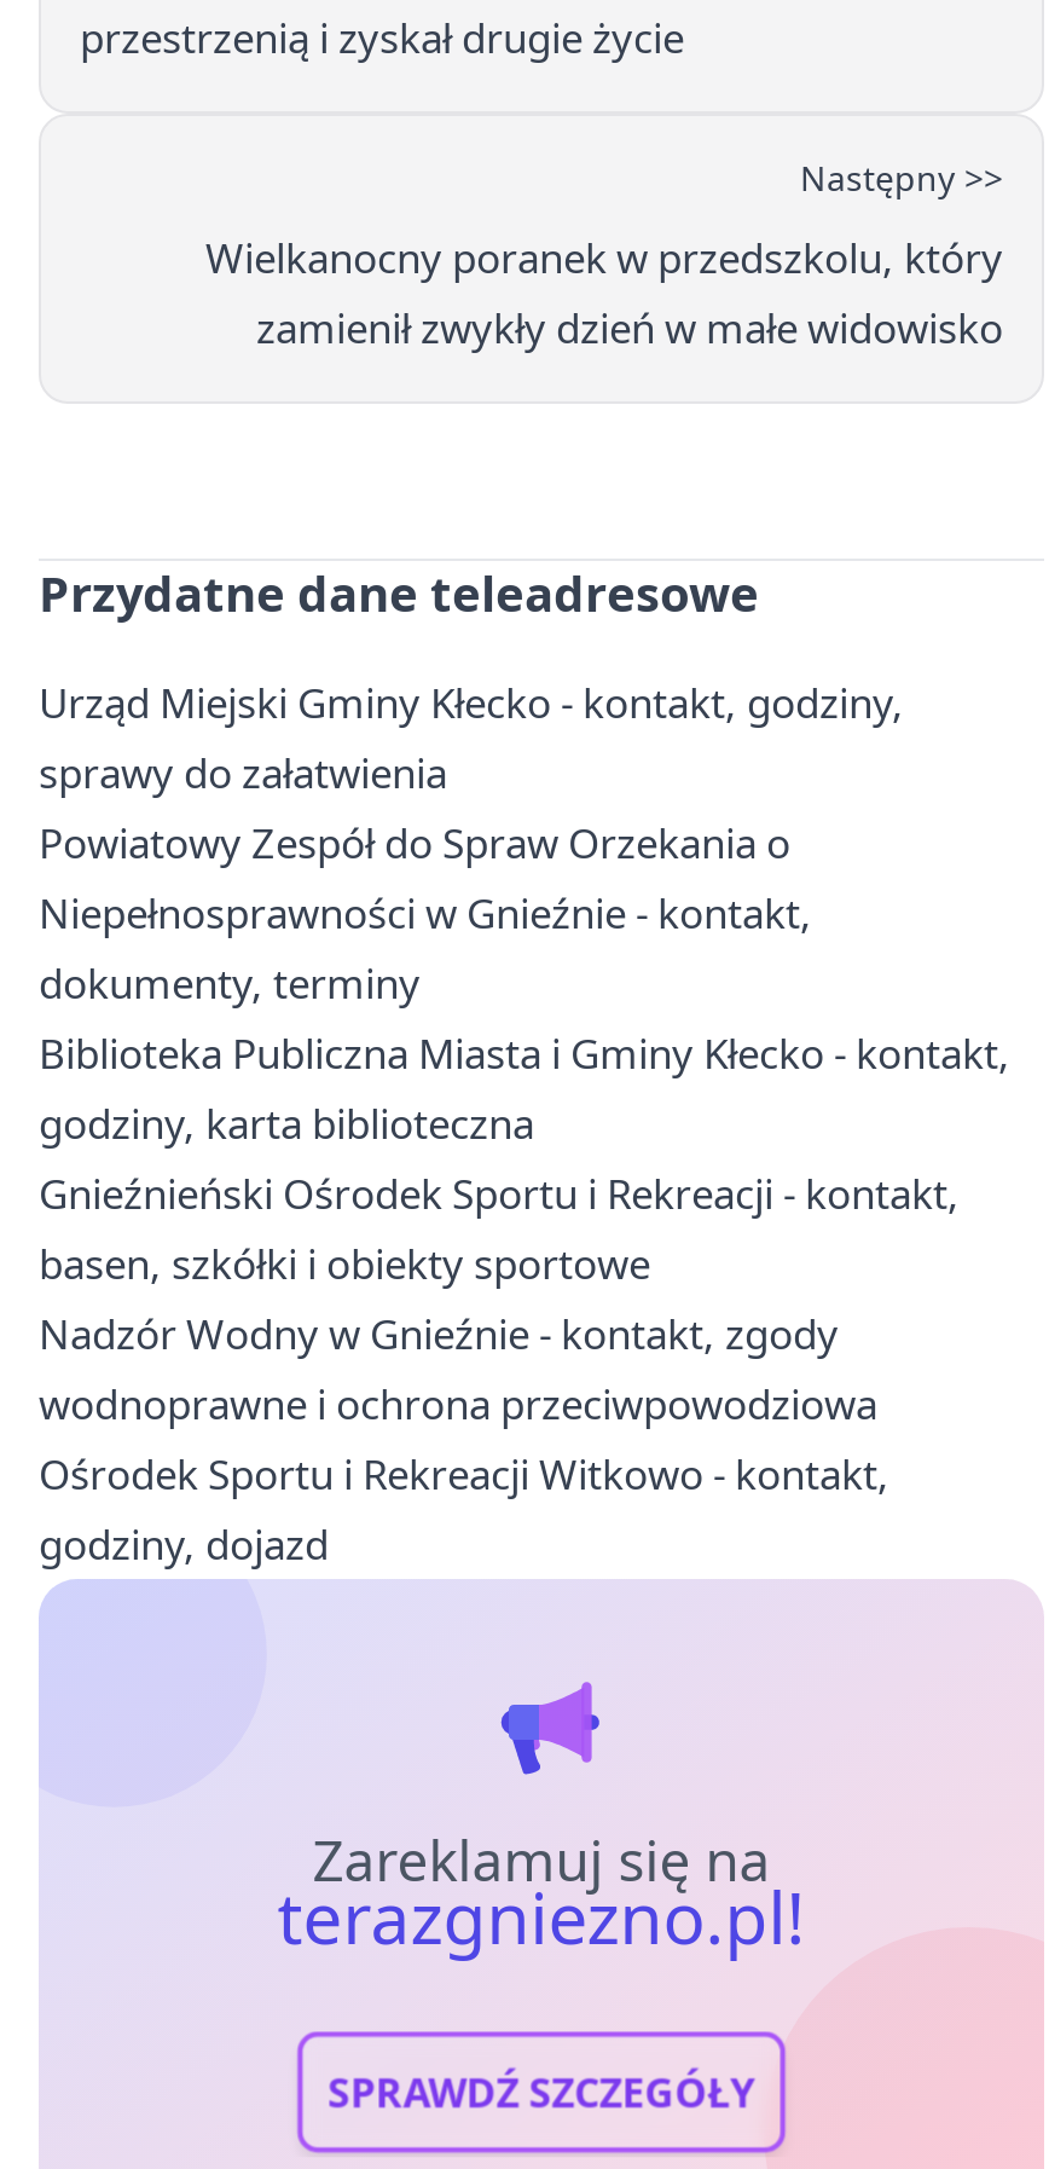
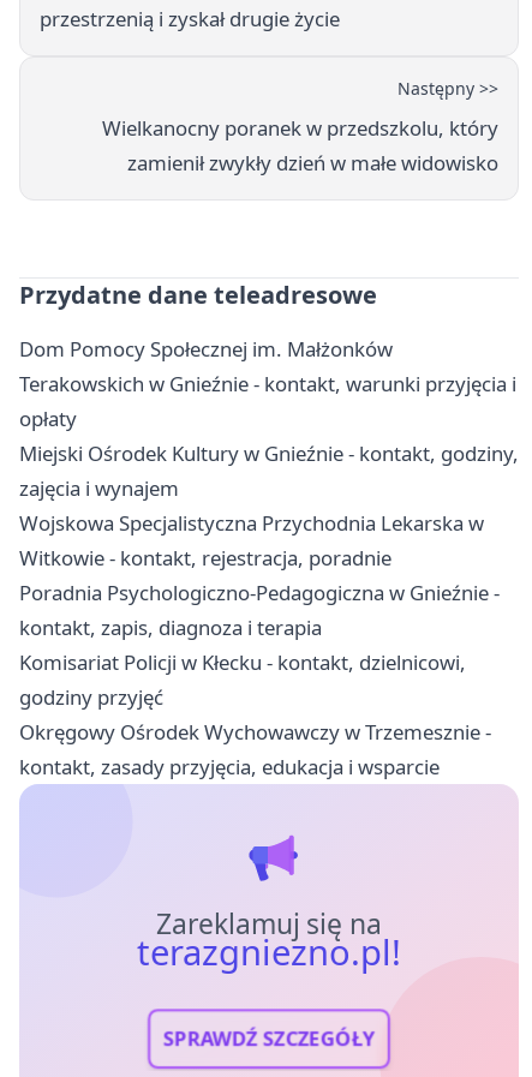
[39,673,1010,1571] Urząd Miejski Gminy Kłecko - kontakt, godziny, | sprawy do załatwienia | Powiatowy Zespół do Spraw Orzekania o | Niepełnosprawności w Gnieźnie - kontakt, | dokumenty, terminy | Biblioteka Publiczna Miasta i Gminy Kłecko - kontakt, | godziny, karta biblioteczna | Gnieźnieński Ośrodek Sportu i Rekreacji - kontakt, | basen, szkółki i obiekty sportowe | Nadzór Wodny w Gnieźnie - kontakt, zgody | wodnoprawne i ochrona przeciwpowodziowa | Ośrodek Sportu i Rekreacji Witkowo - kontakt, | godziny, dojazd -> [19,334,519,780] Dom Pomocy Społecznej im. Małżonków | Terakowskich w Gnieźnie - kontakt, warunki przyjęcia i | opłaty | Miejski Ośrodek Kultury w Gnieźnie - kontakt, godziny, | zajęcia i wynajem | Wojskowa Specjalistyczna Przychodnia Lekarska w | Witkowie - kontakt, rejestracja, poradnie | Poradnia Psychologiczno-Pedagogiczna w Gnieźnie - | kontakt, zapis, diagnoza i terapia | Komisariat Policji w Kłecku - kontakt, dzielnicowi, | godziny przyjęć | Okręgowy Ośrodek Wychowawczy w Trzemesznie - | kontakt, zasady przyjęcia, edukacja i wsparcie

